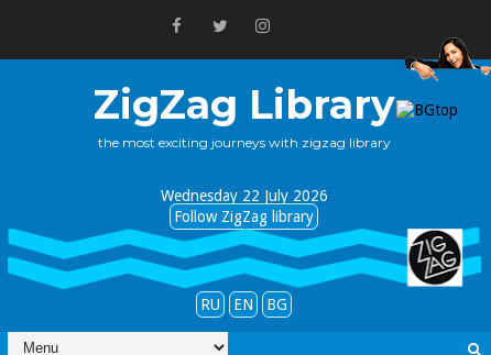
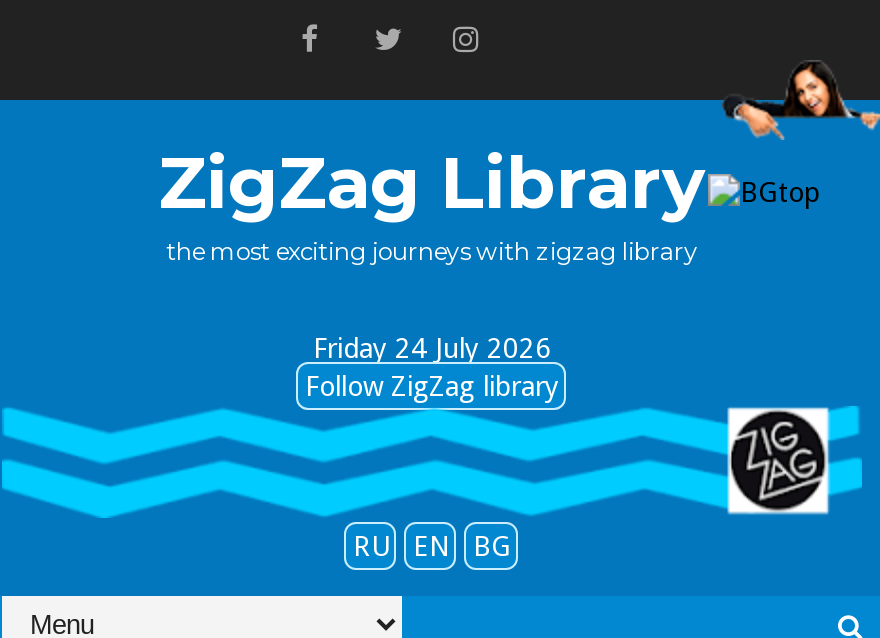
[161,187,328,204] Wednesday 22 July 2026 -> [313,332,551,364] Friday 24 July 2026

